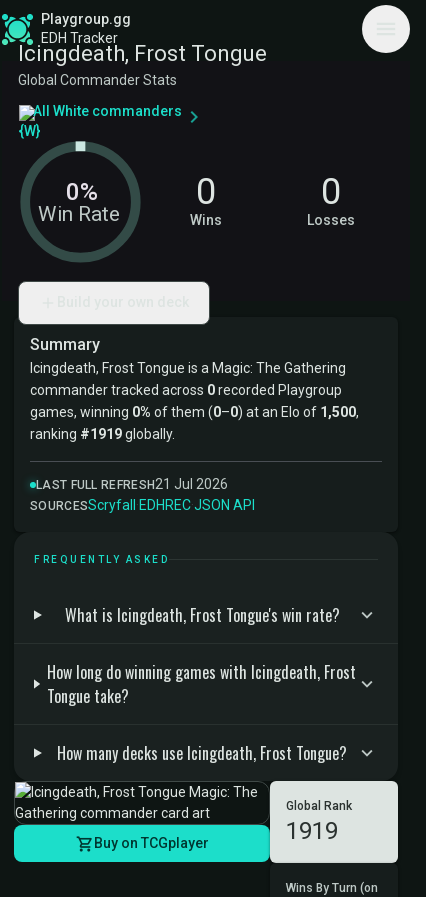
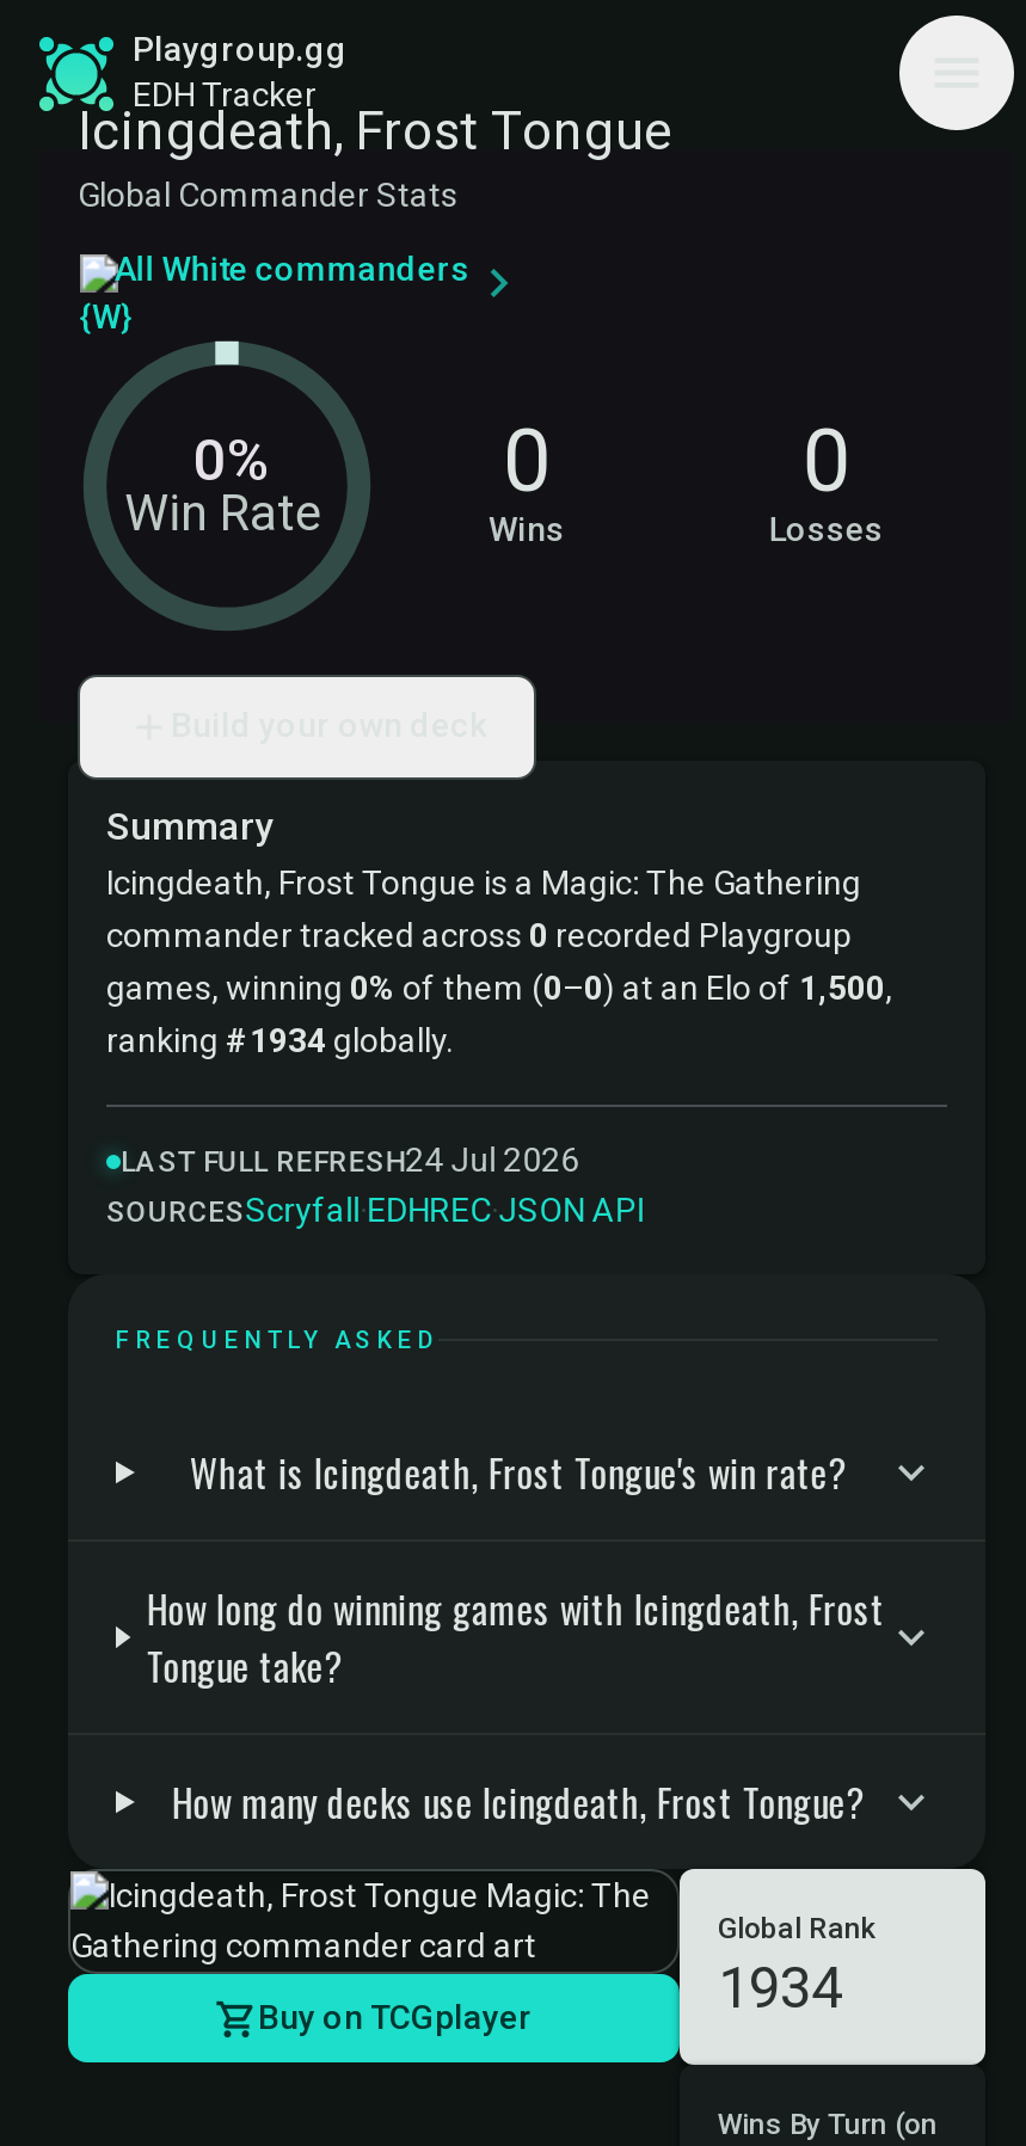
[30,426,175,442] ranking #1919 globally. -> [106,1021,453,1059] ranking #1934 globally.
[36,476,228,492] LAST FULL REFRESH21 Jul 2026 -> [121,1140,580,1179] LAST FULL REFRESH24 Jul 2026
[286,817,338,845] 1919 -> [718,1955,842,2022] 1934

